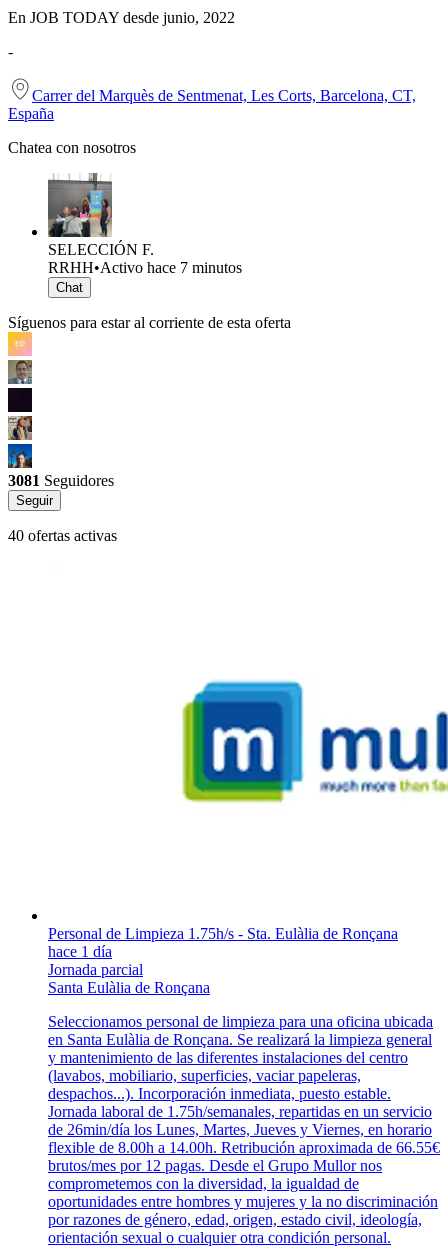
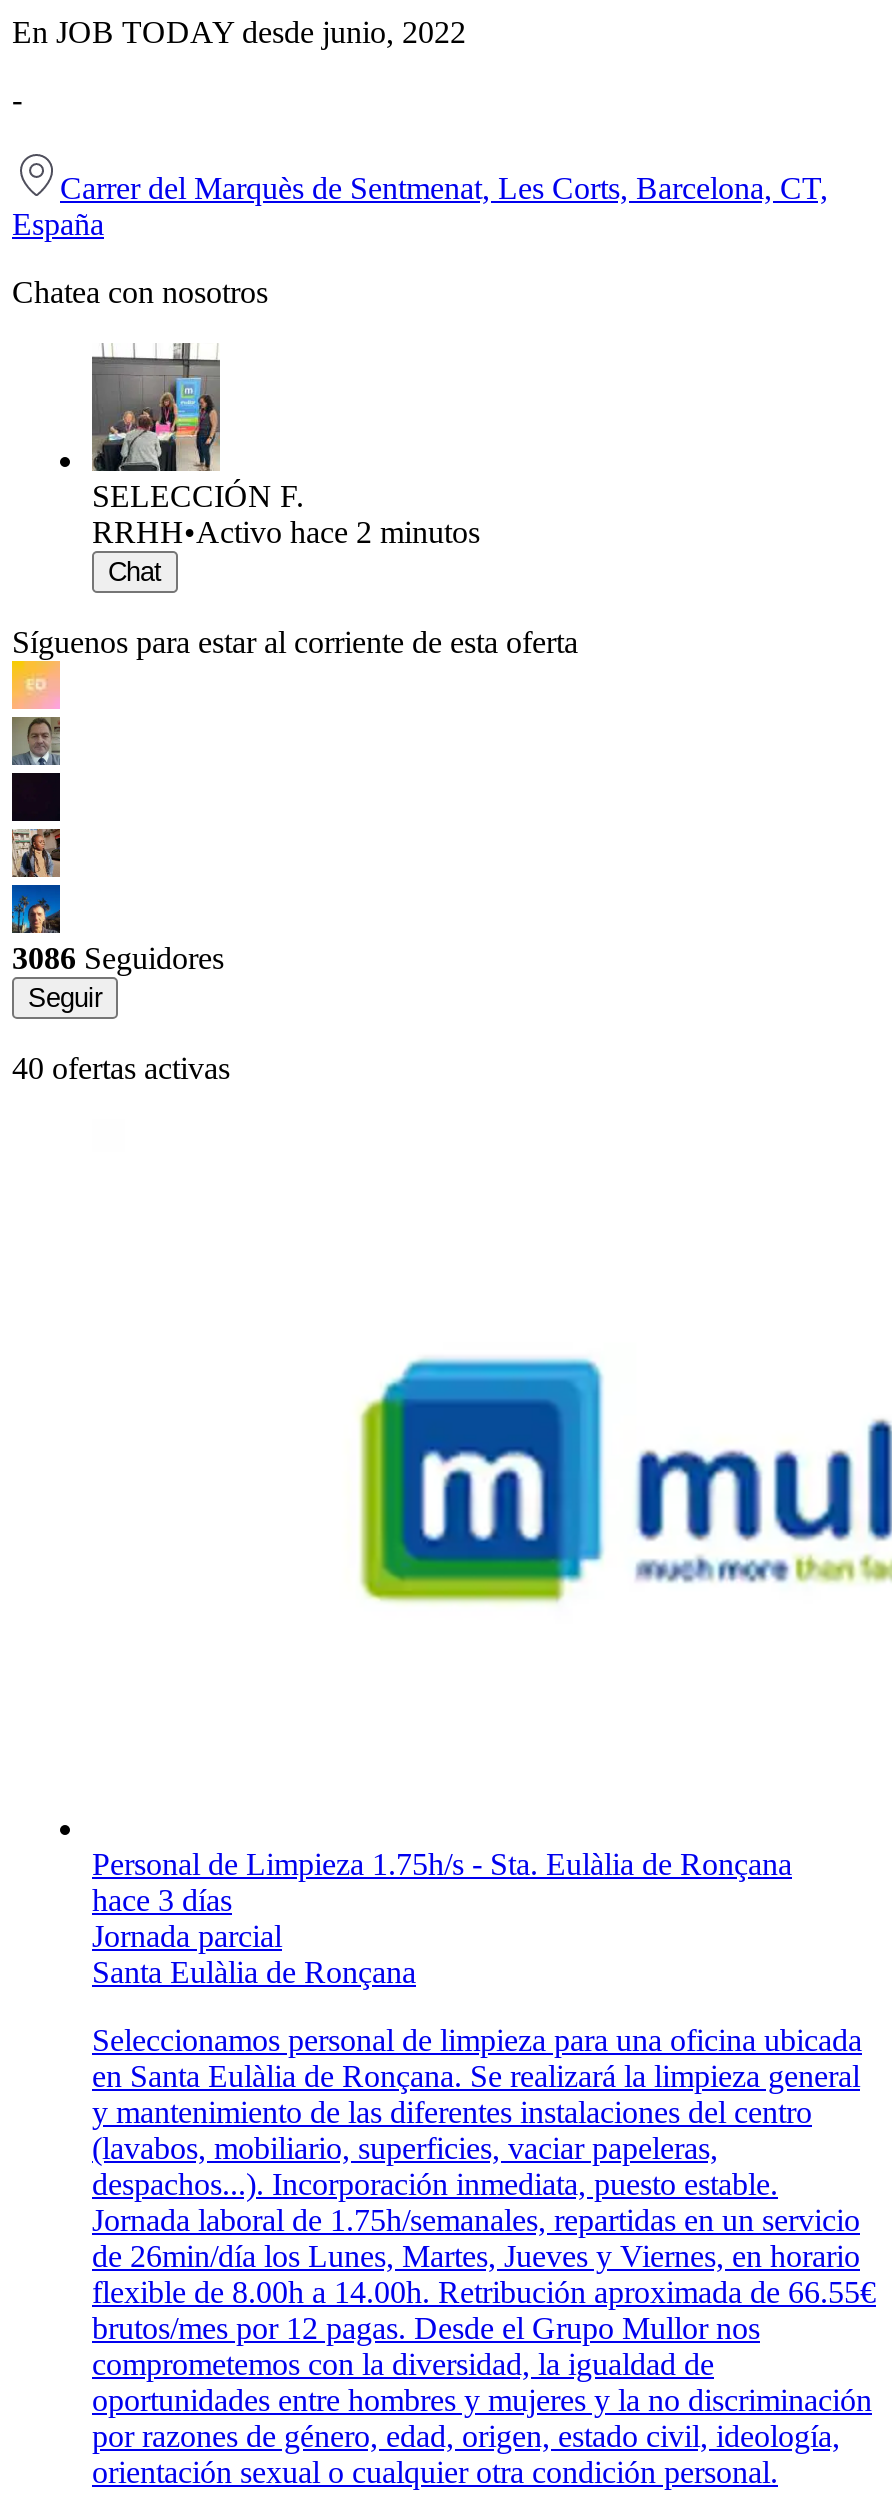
[48,259,242,276] RRHH•Activo hace 7 minutos -> [92,515,480,549] RRHH•Activo hace 2 minutos
[8,472,114,489] 3081 Seguidores -> [12,941,224,975] 3086 Seguidores
[48,943,112,960] hace 1 día -> [92,1883,232,1917] hace 3 días

